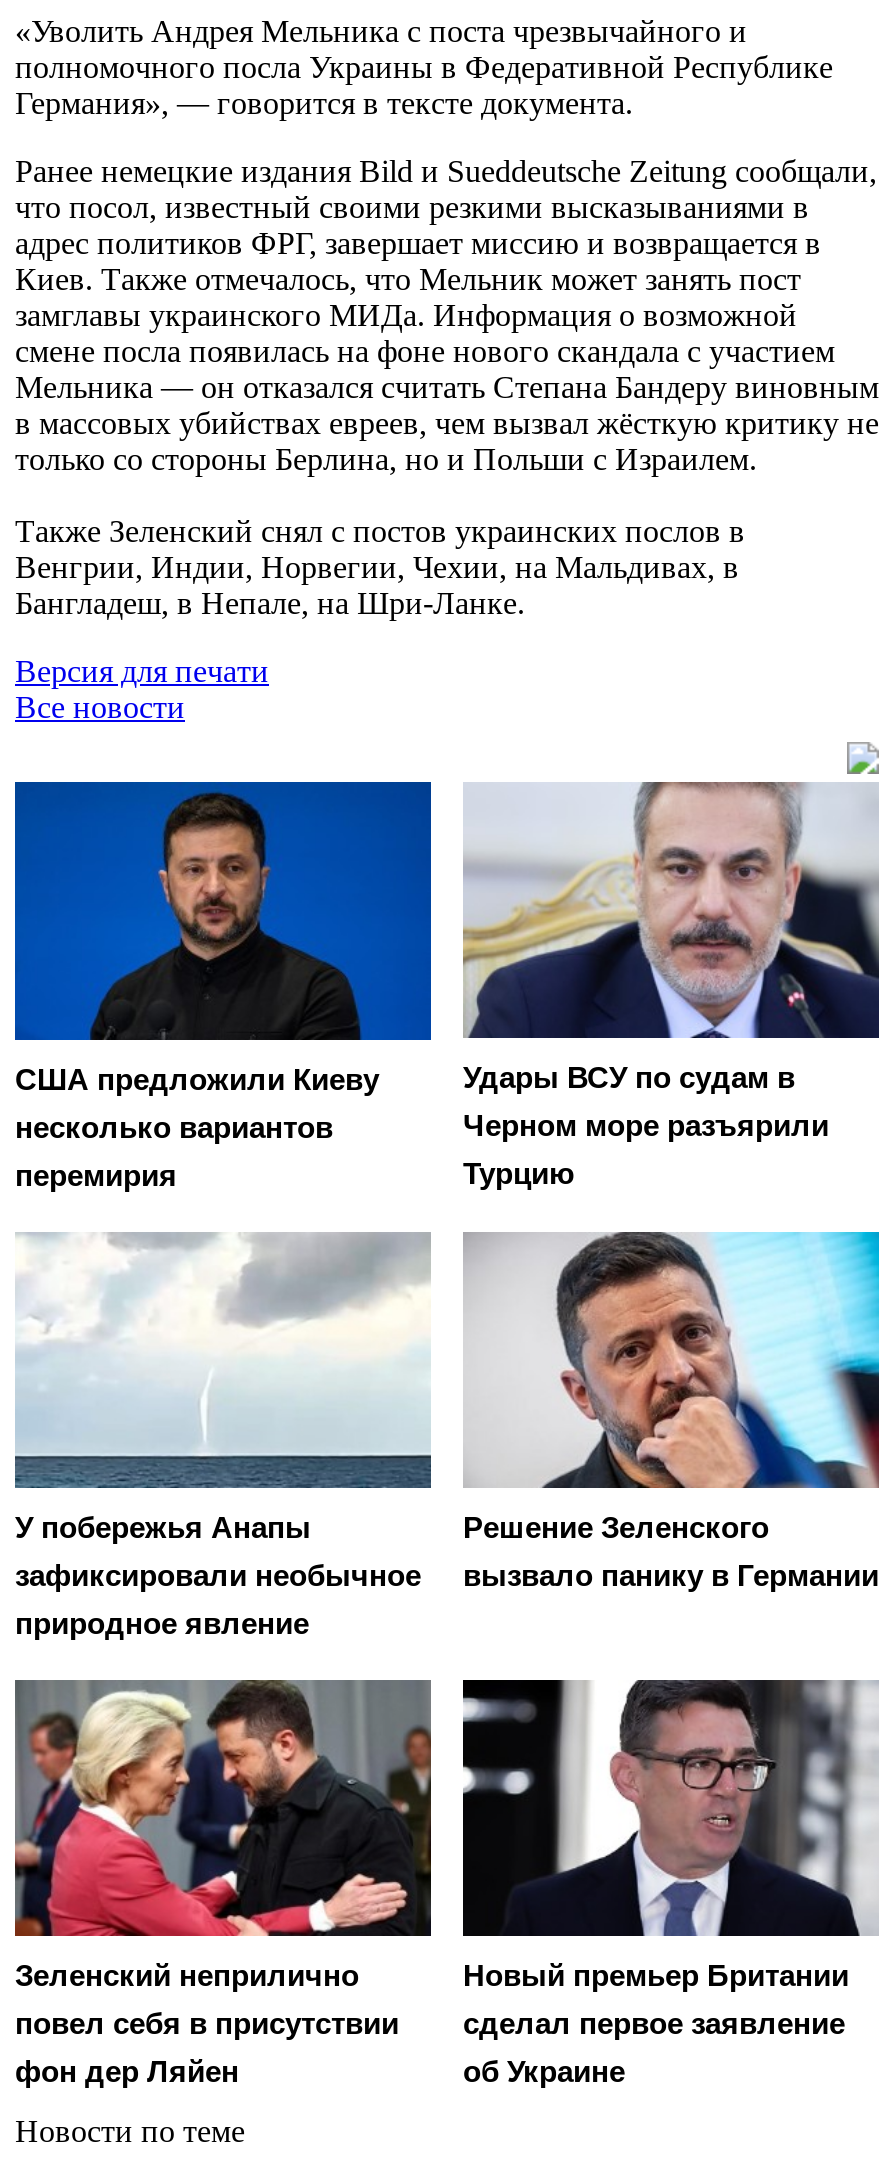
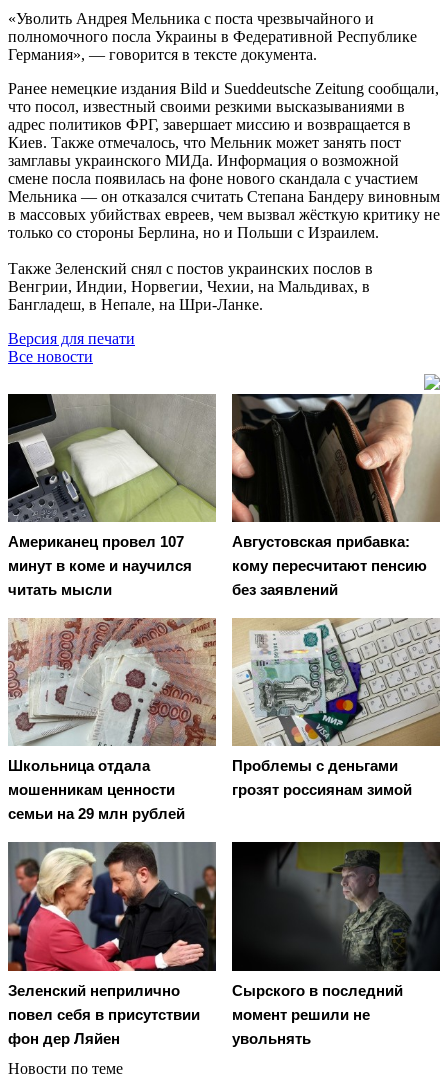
[13,780,433,1191] [image] | США предложили Киеву | несколько вариантов | перемирия -> [7,393,217,598] [image] | Американец провел 107 | минут в коме и научился | читать мысли
[461,780,881,1190] [image] | Удары ВСУ по судам в | Черном море разъярили | Турцию -> [231,393,441,598] [image] | Августовская прибавка: | кому пересчитают пенсию | без заявлений
[15,1230,433,1640] [image] | У побережья Анапы | зафиксировали необычное | природное явление -> [7,617,217,822] [image] | Школьница отдала | мошенникам ценности | семьи на 29 млн рублей
[463,1230,881,1592] [image] | Решение Зеленского | вызвало панику в Германии -> [232,617,441,798] [image] | Проблемы с деньгами | грозят россиянам зимой
[461,1678,879,2088] [image] | Новый премьер Британии | сделал первое заявление | об Украине -> [231,841,441,1047] [image] | Сырского в последний | момент решили не | увольнять

